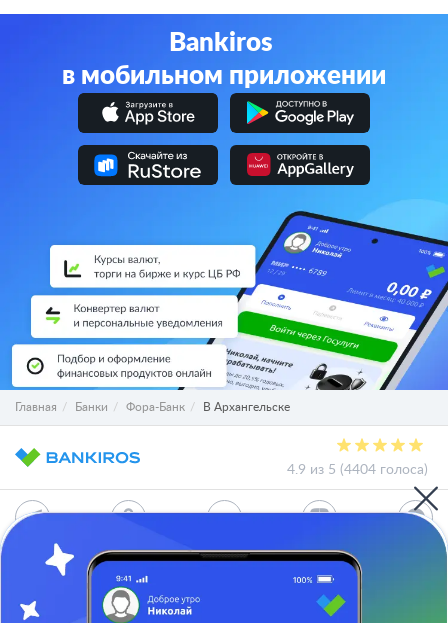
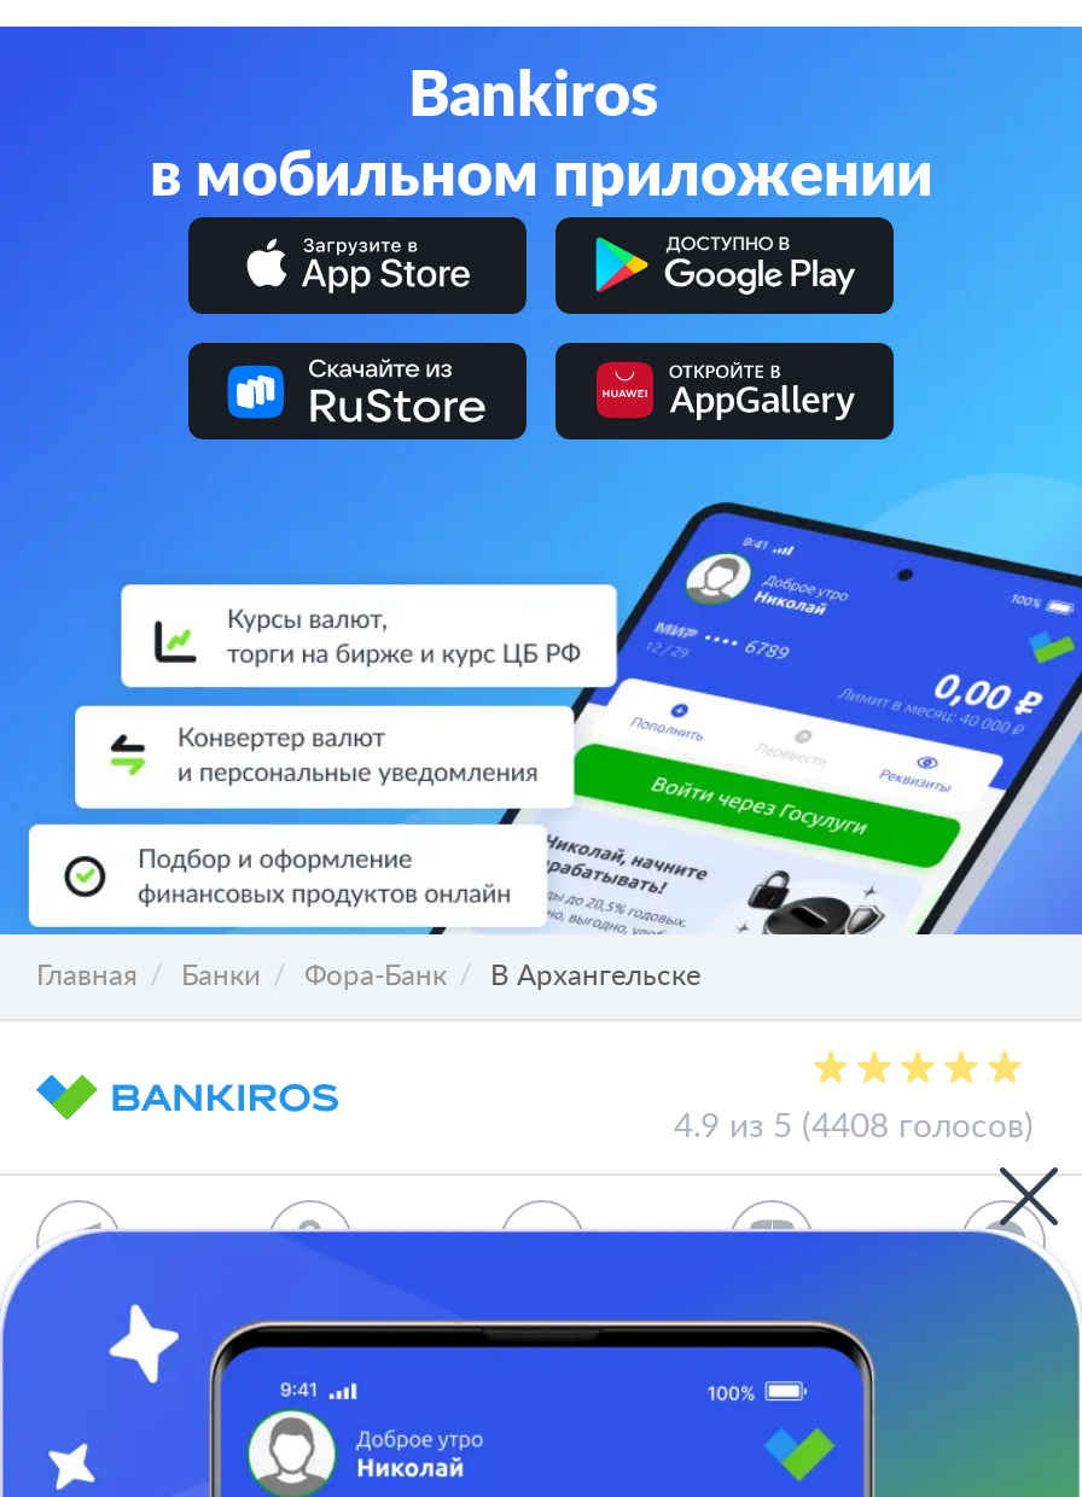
[287,463,428,477] 4.9 из 5 (4404 голоса) -> [674,1111,1034,1144] 4.9 из 5 (4408 голосов)

